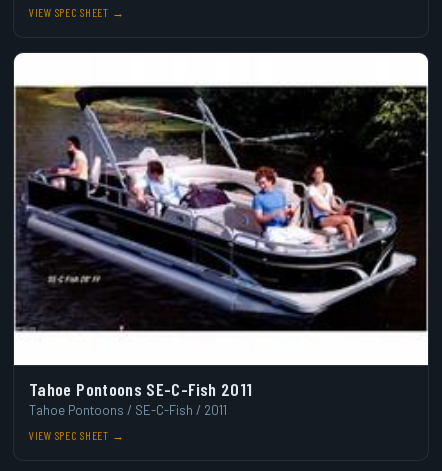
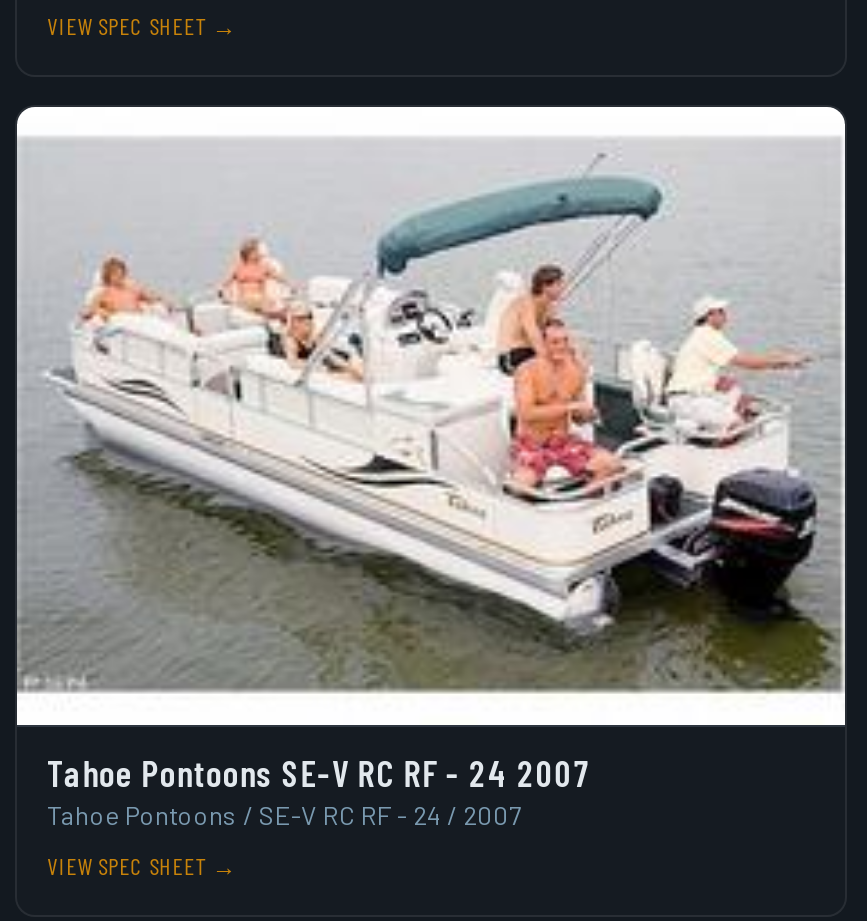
[14,72,428,418] [image] | Tahoe Pontoons SE-C-Fish 2011 | Tahoe Pontoons / SE-C-Fish / 2011 -> [15,137,845,831] [image] | Tahoe Pontoons SE-V RC RF - 24 2007 | Tahoe Pontoons / SE-V RC RF - 24 / 2007

